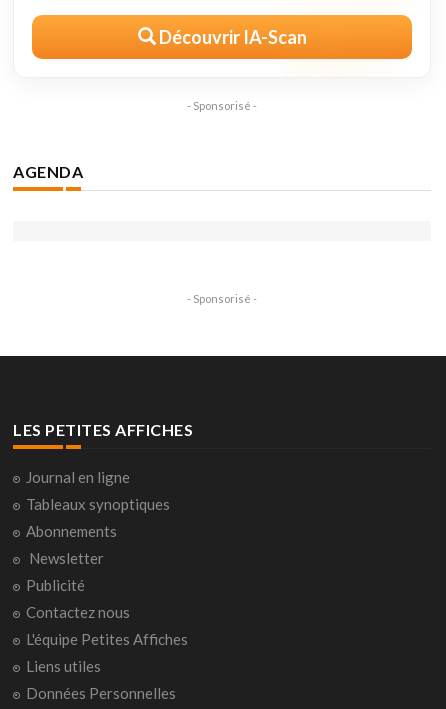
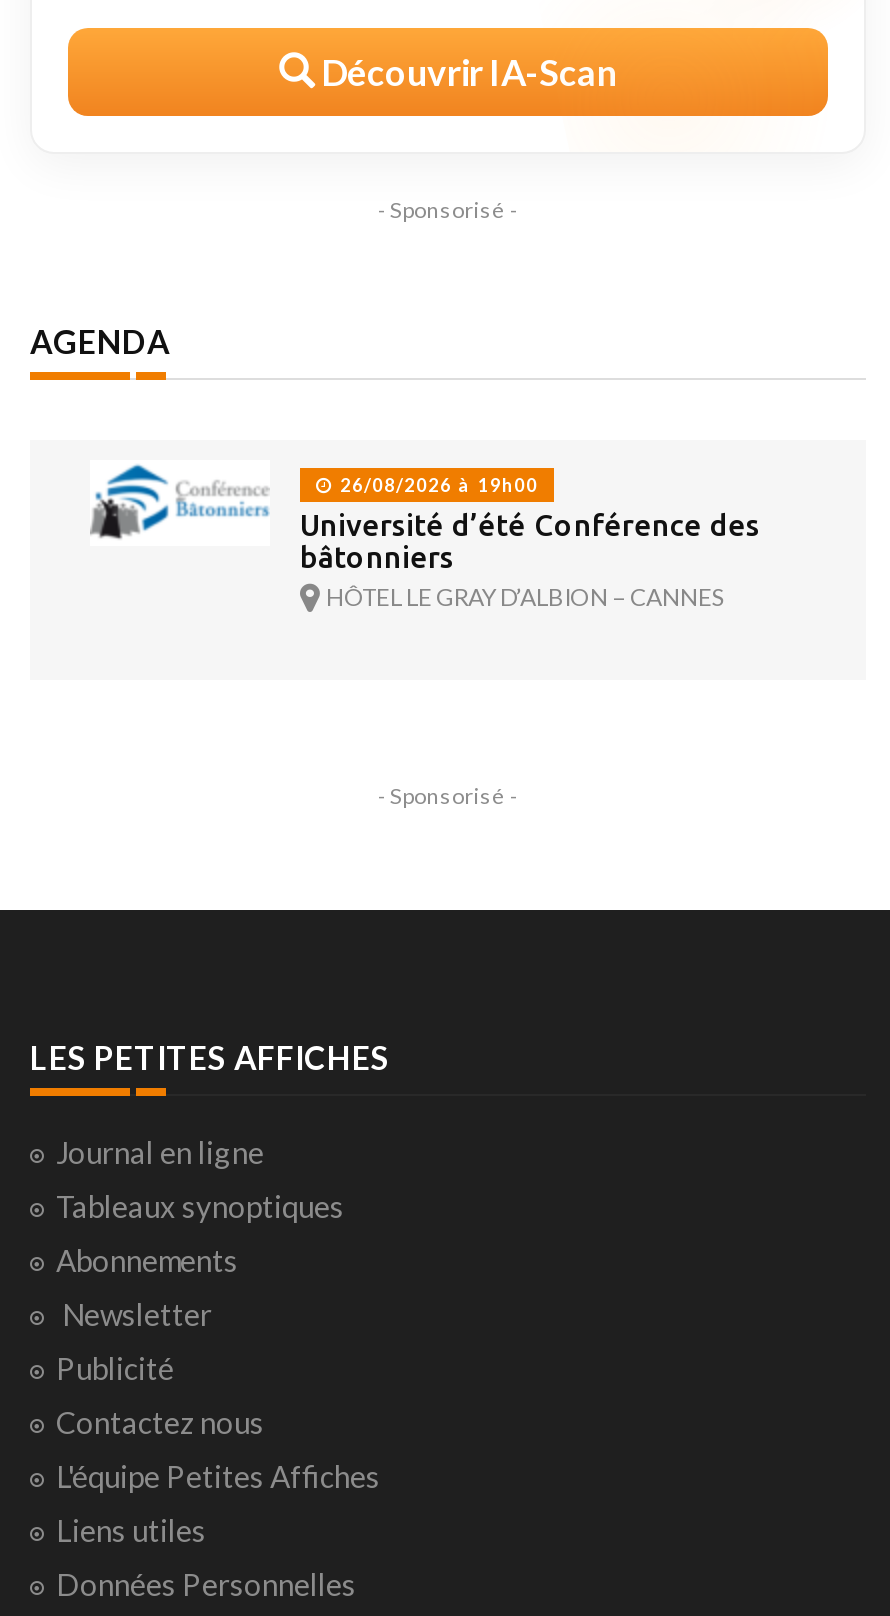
none -> [90,464,760,613] [image] | 26/08/2026 à 19h00 | Université d’été Conférence des | bâtonniers | HÔTEL LE GRAY D’ALBION – CANNES

